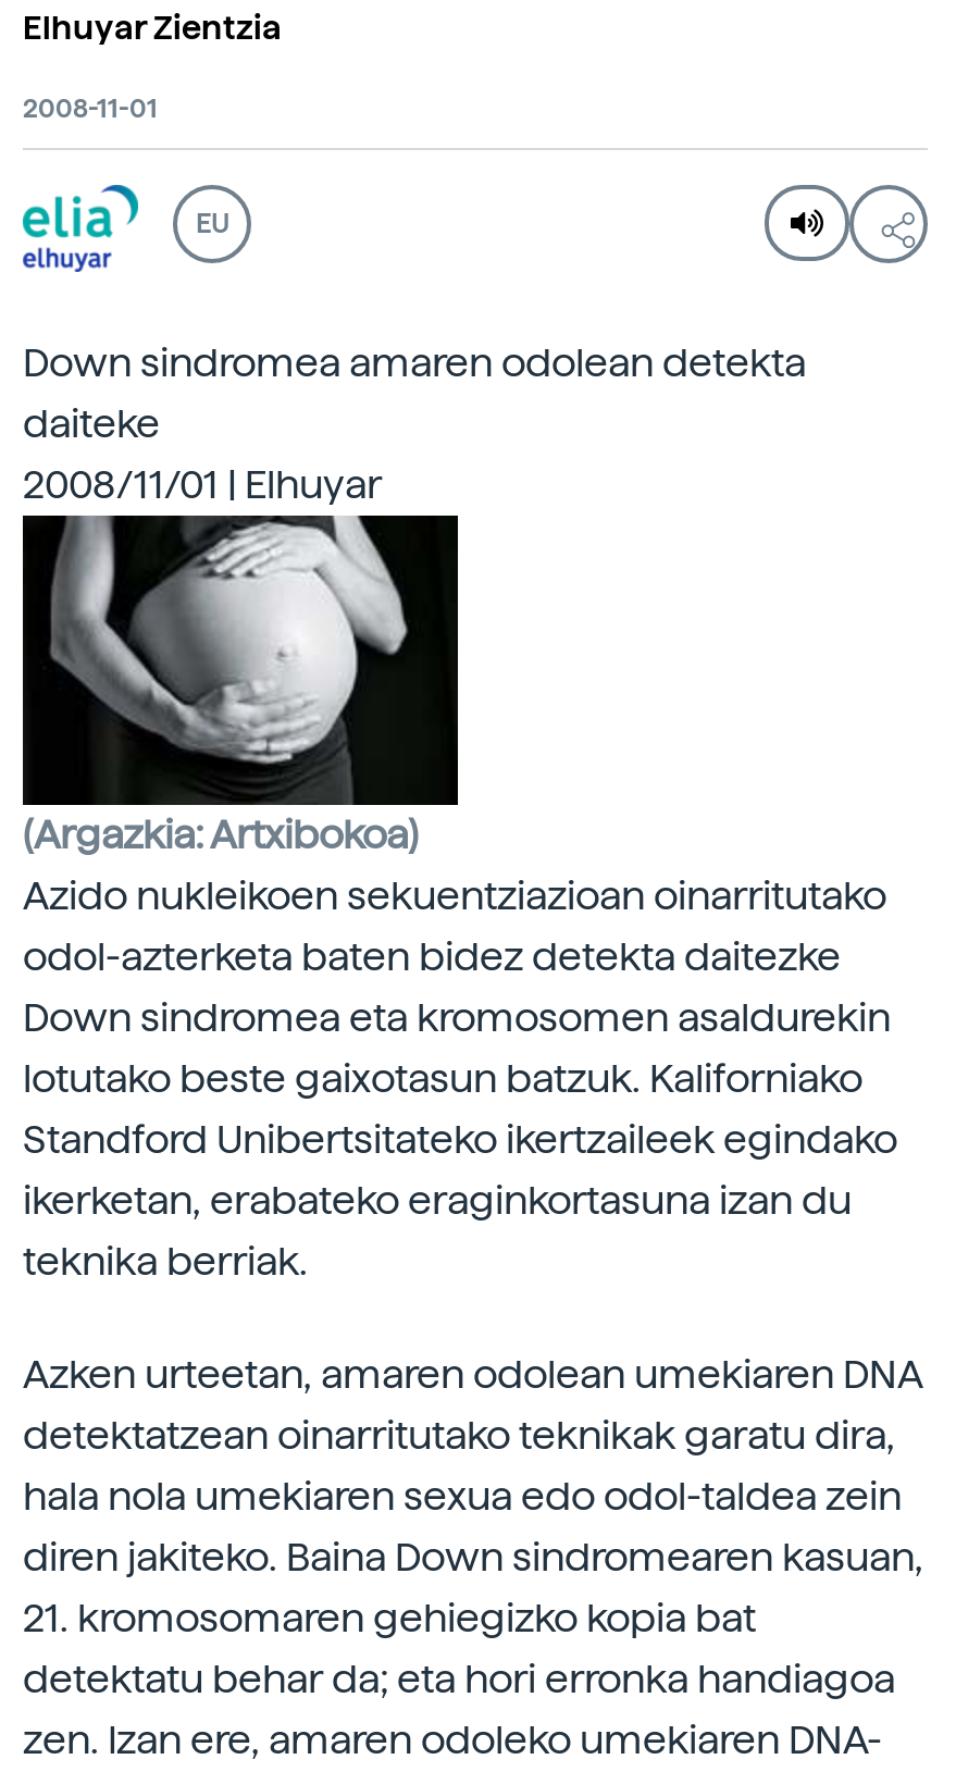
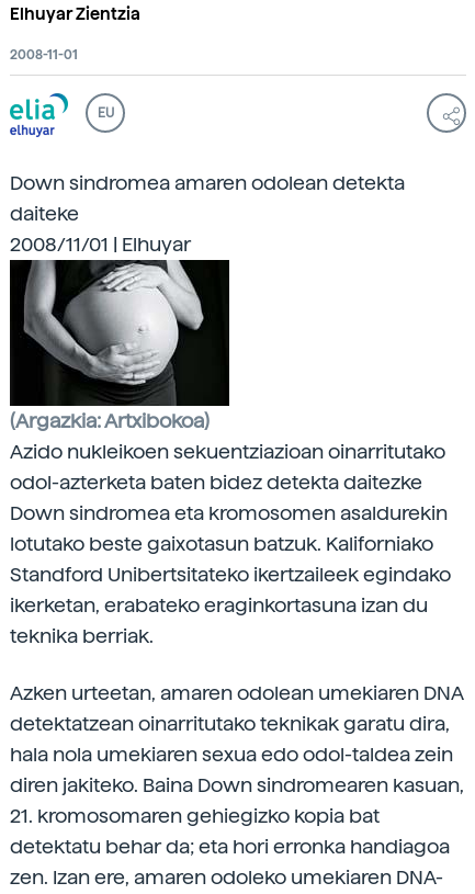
[762,183,852,263] [image] -> none

